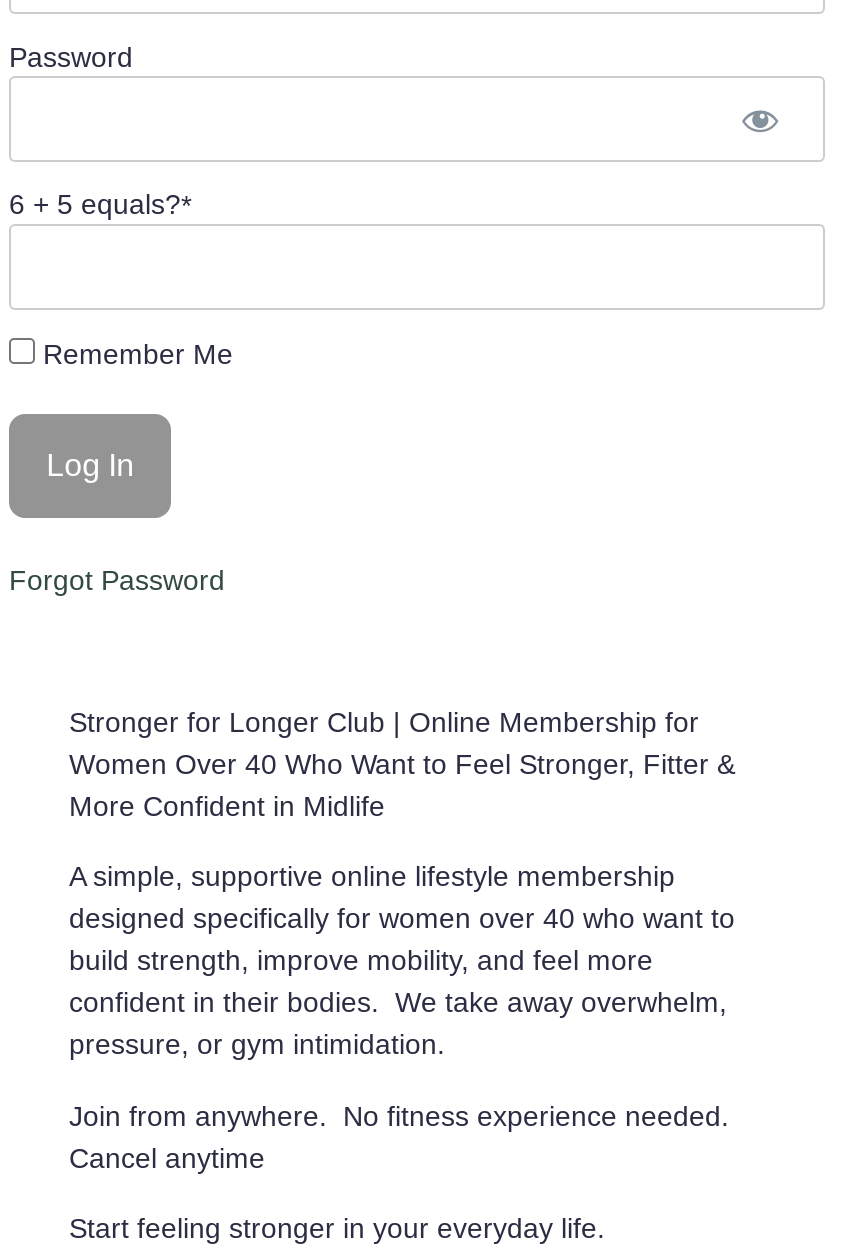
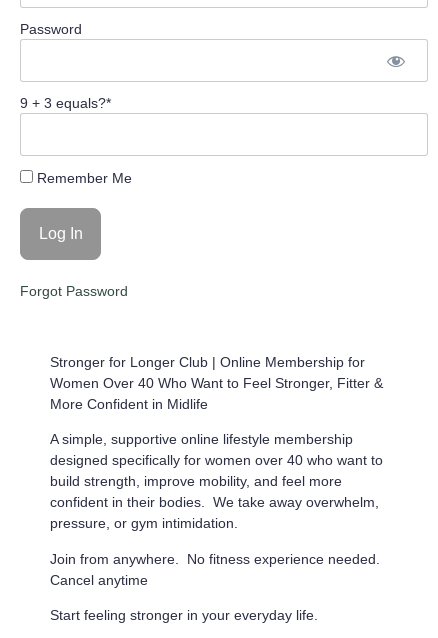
[9,189,191,221] 6 + 5 equals?* -> [20,95,111,111] 9 + 3 equals?*

